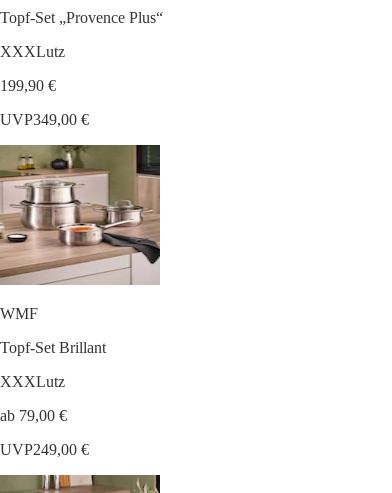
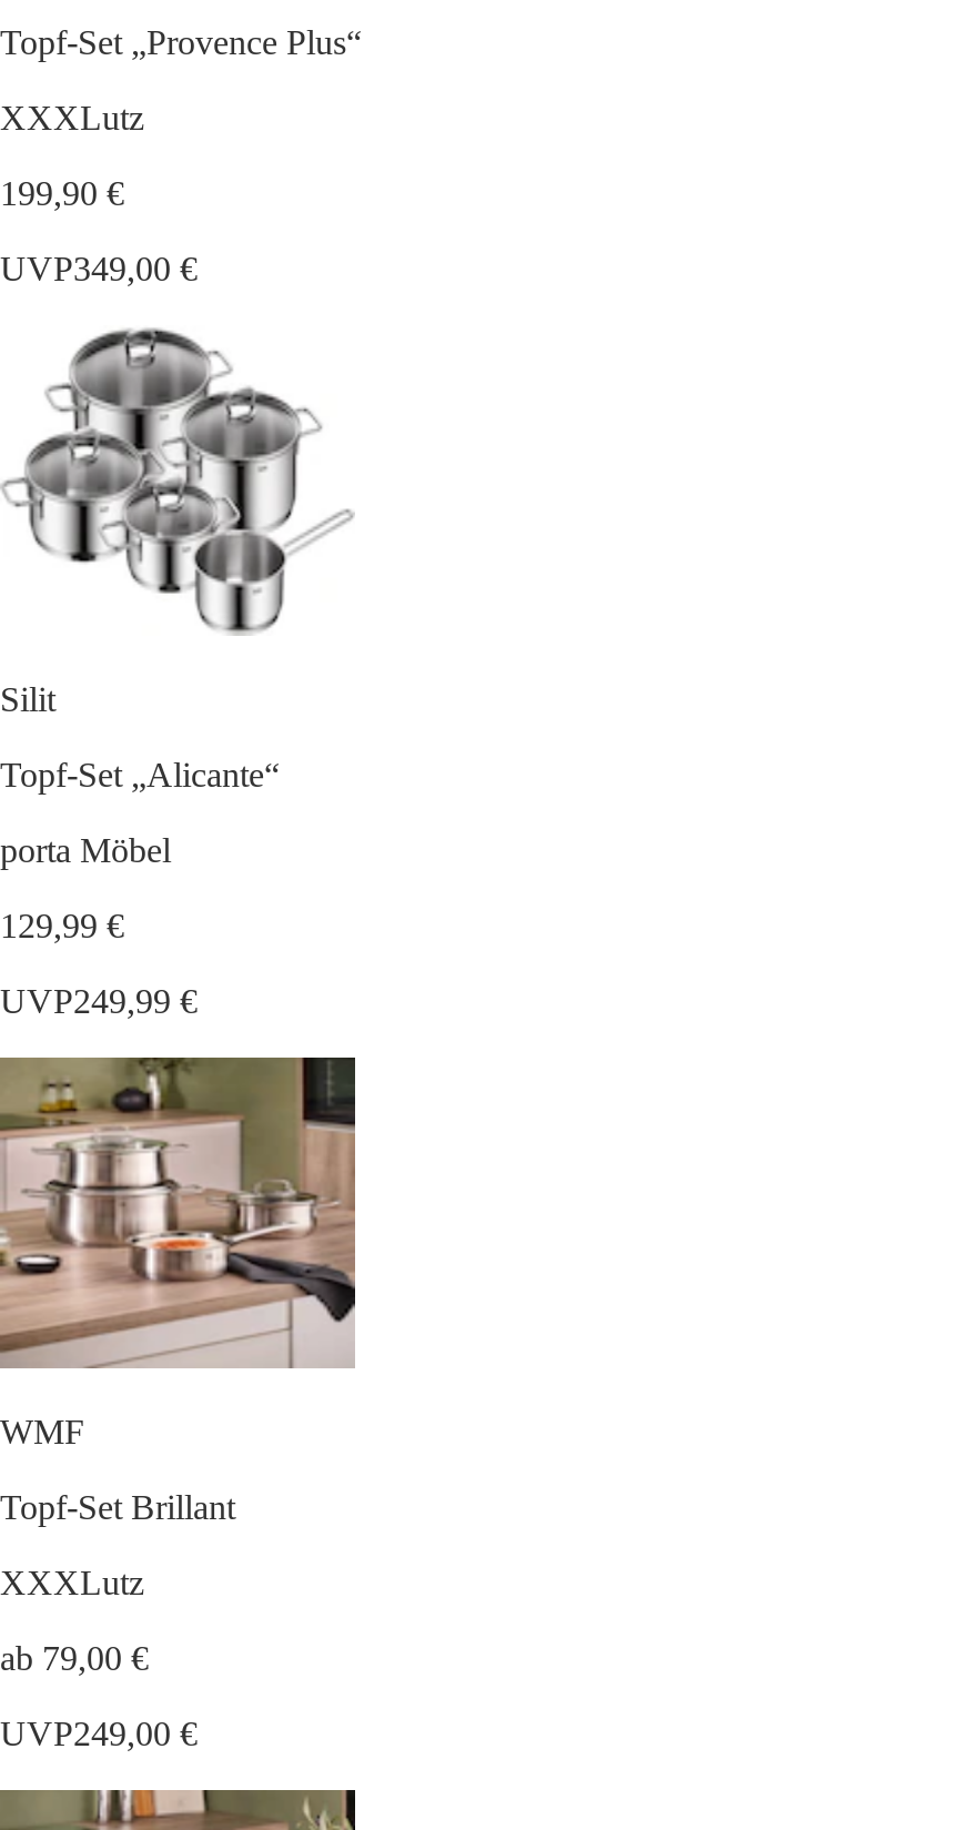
none -> [0,327,353,1019] [image] | Silit | Topf-Set „Alicante“ | porta Möbel | 129,99 € | UVP249,99 €

